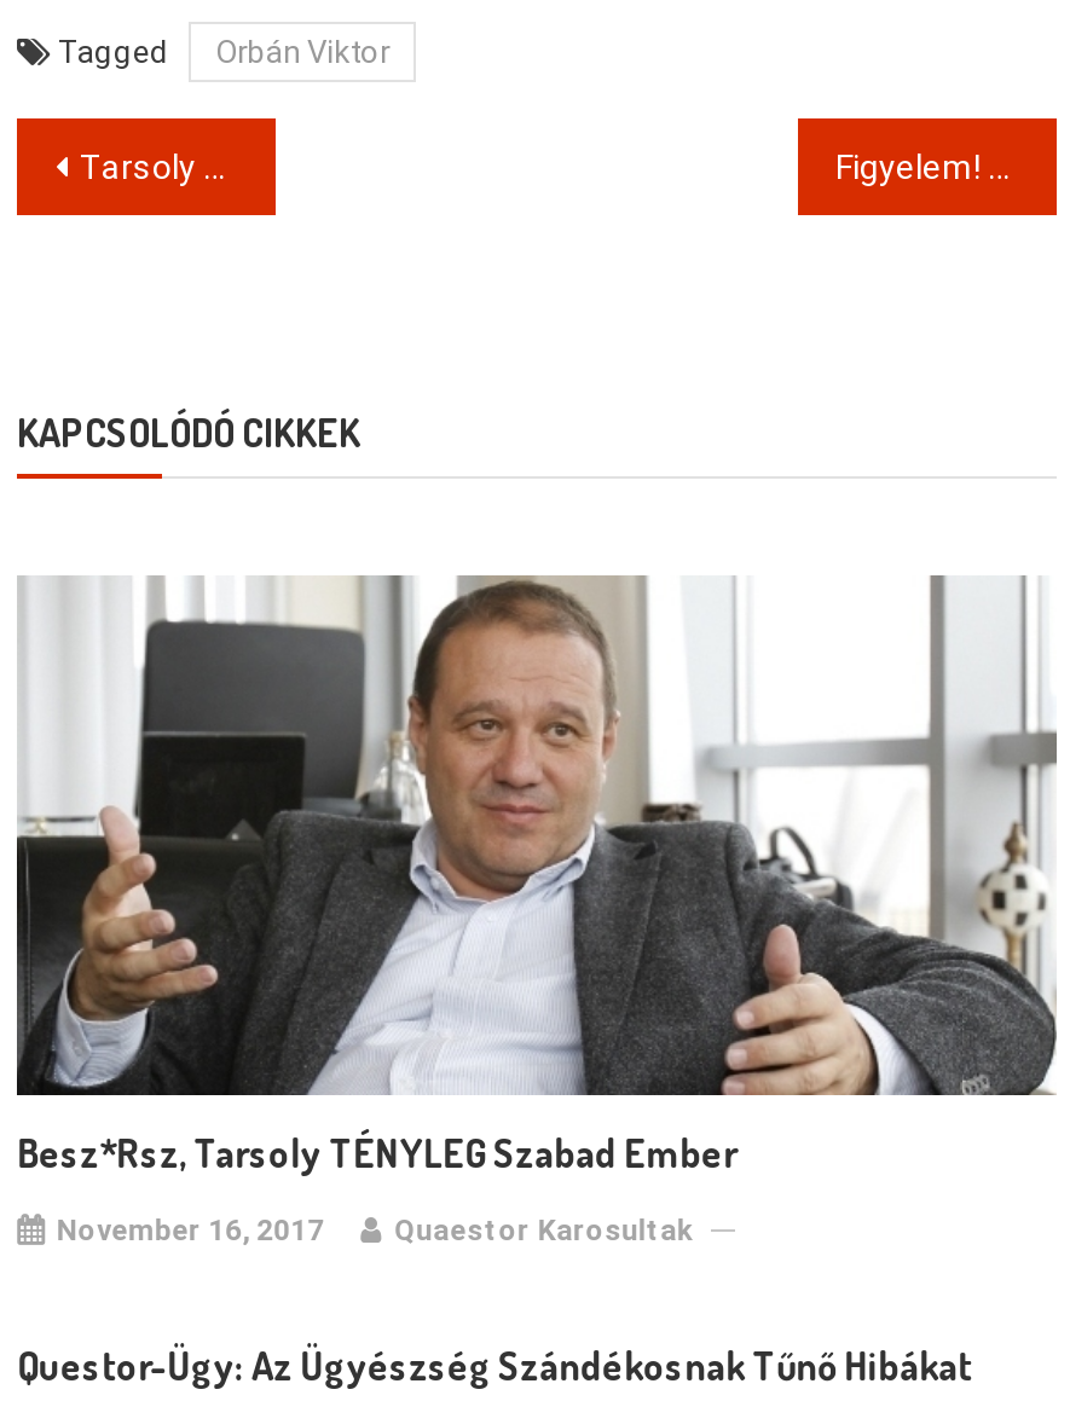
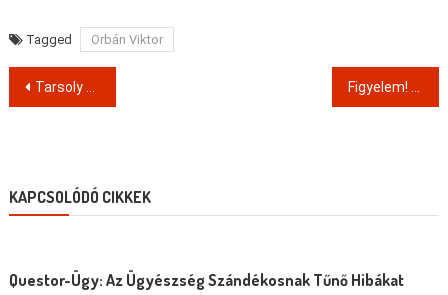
[15,573,1059,1248] [image] | Besz*rsz, Tarsoly TÉNYLEG Szabad Ember | November 16, 2017 | Quaestor Karosultak -> none

